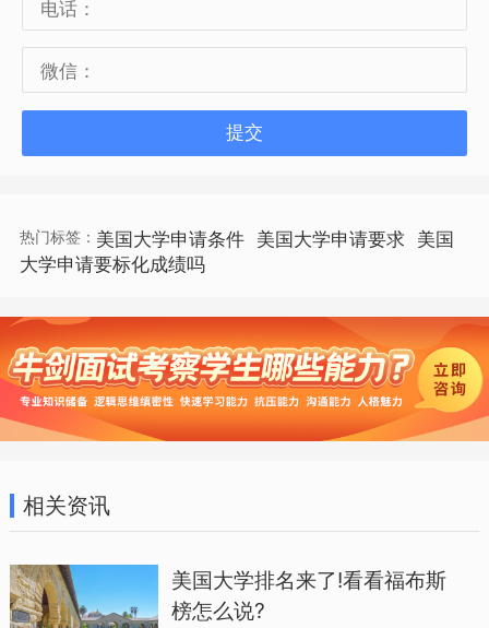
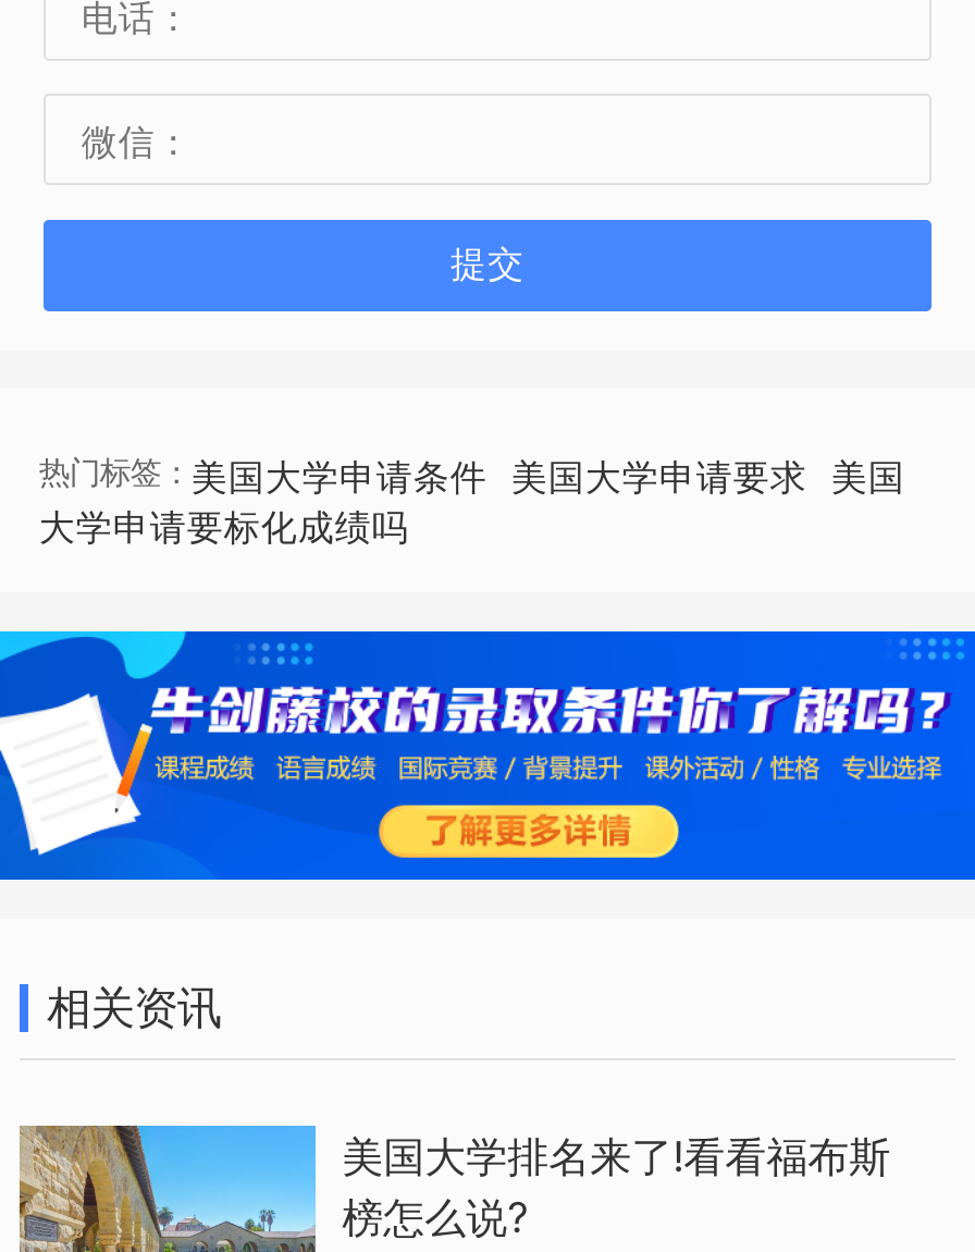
[3,316,486,442] [image] -> [7,629,968,882] [image]

